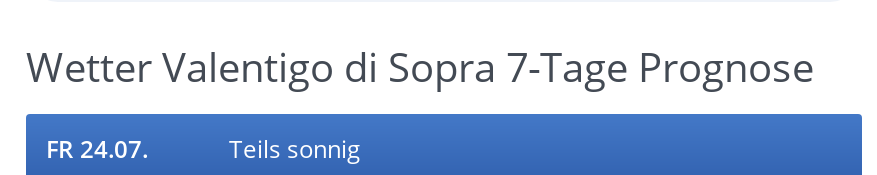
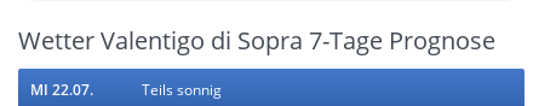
[46,132,148,166] FR 24.07. -> [30,79,93,100] MI 22.07.

